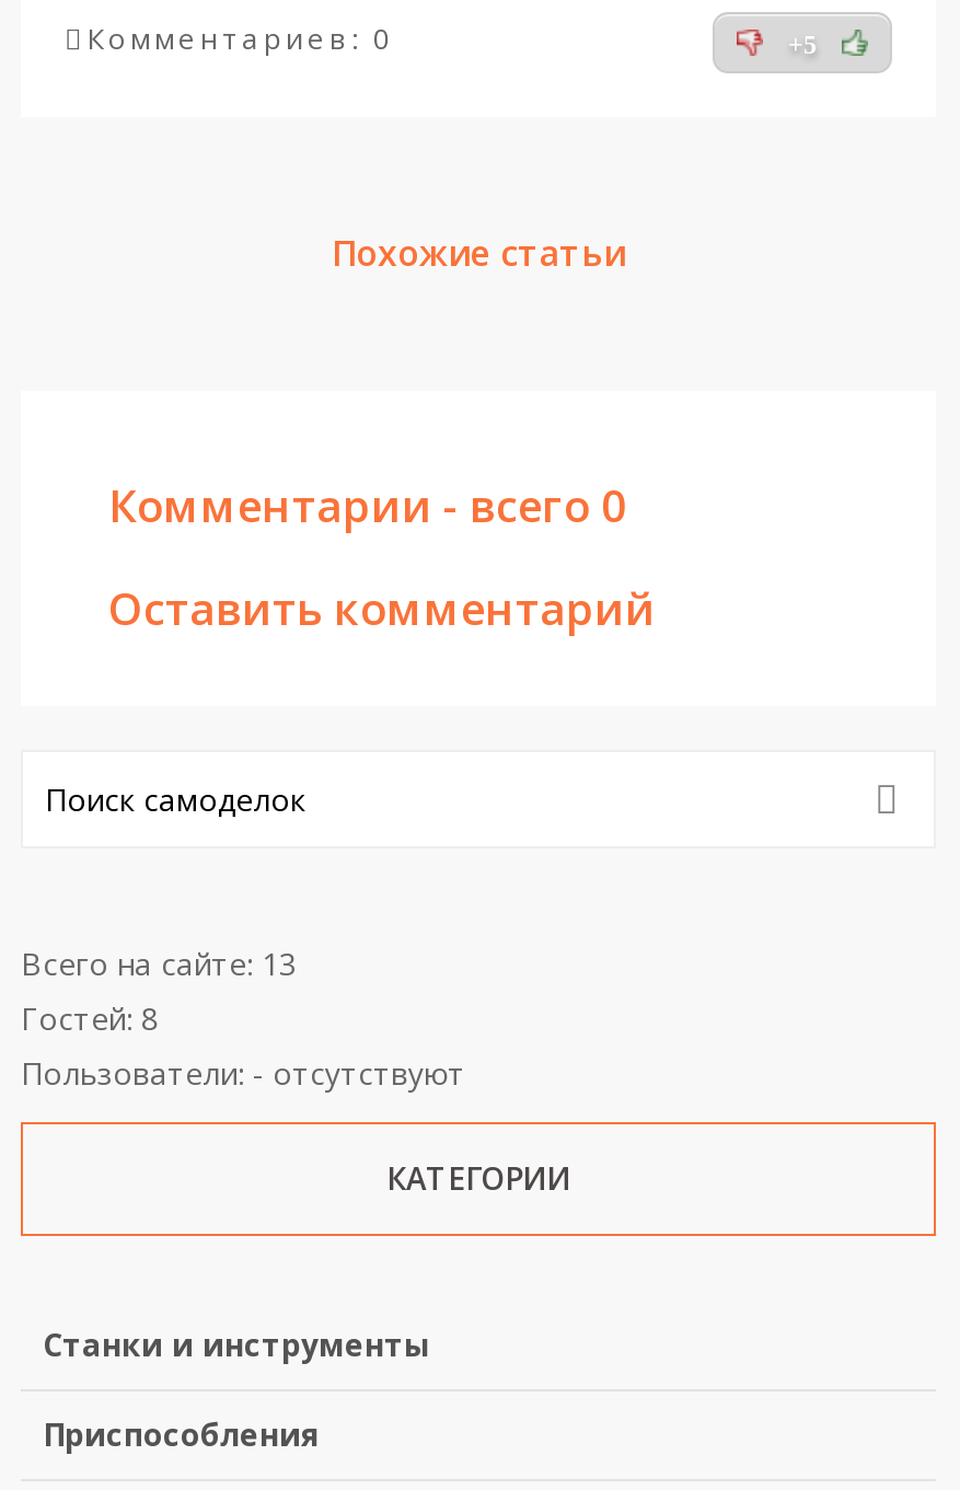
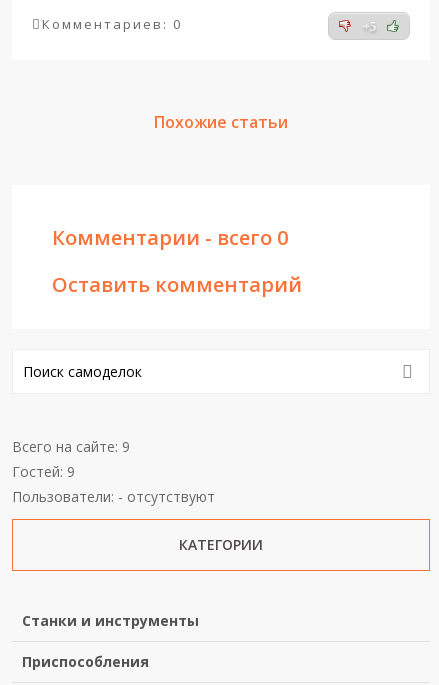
[21,942,297,983] Всего на сайте: 13 -> [12,437,130,456] Всего на сайте: 9
[21,996,159,1038] Гостей: 8 -> [12,462,75,481] Гостей: 9

